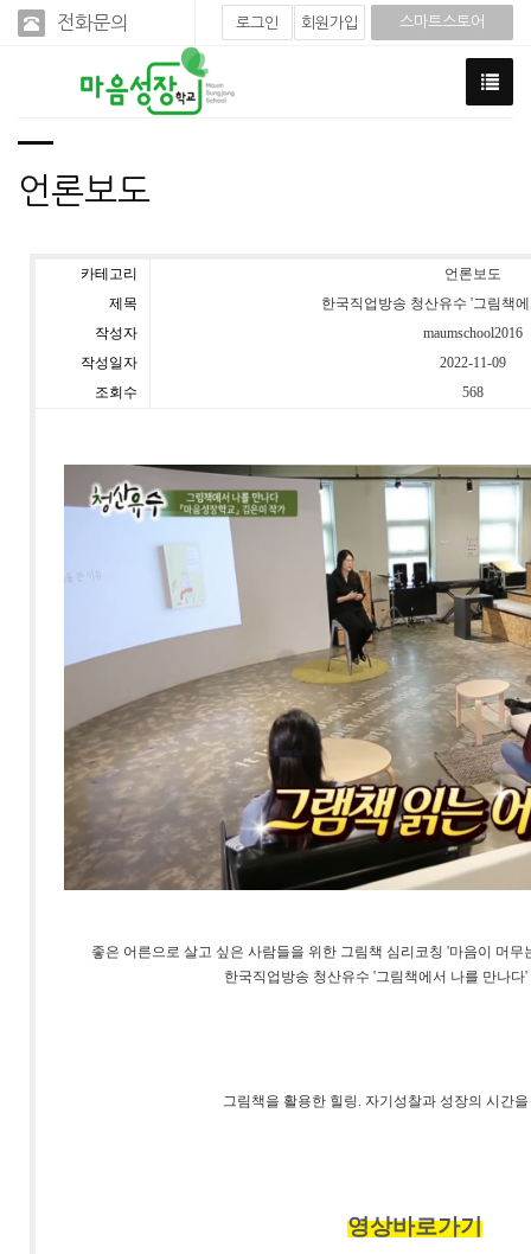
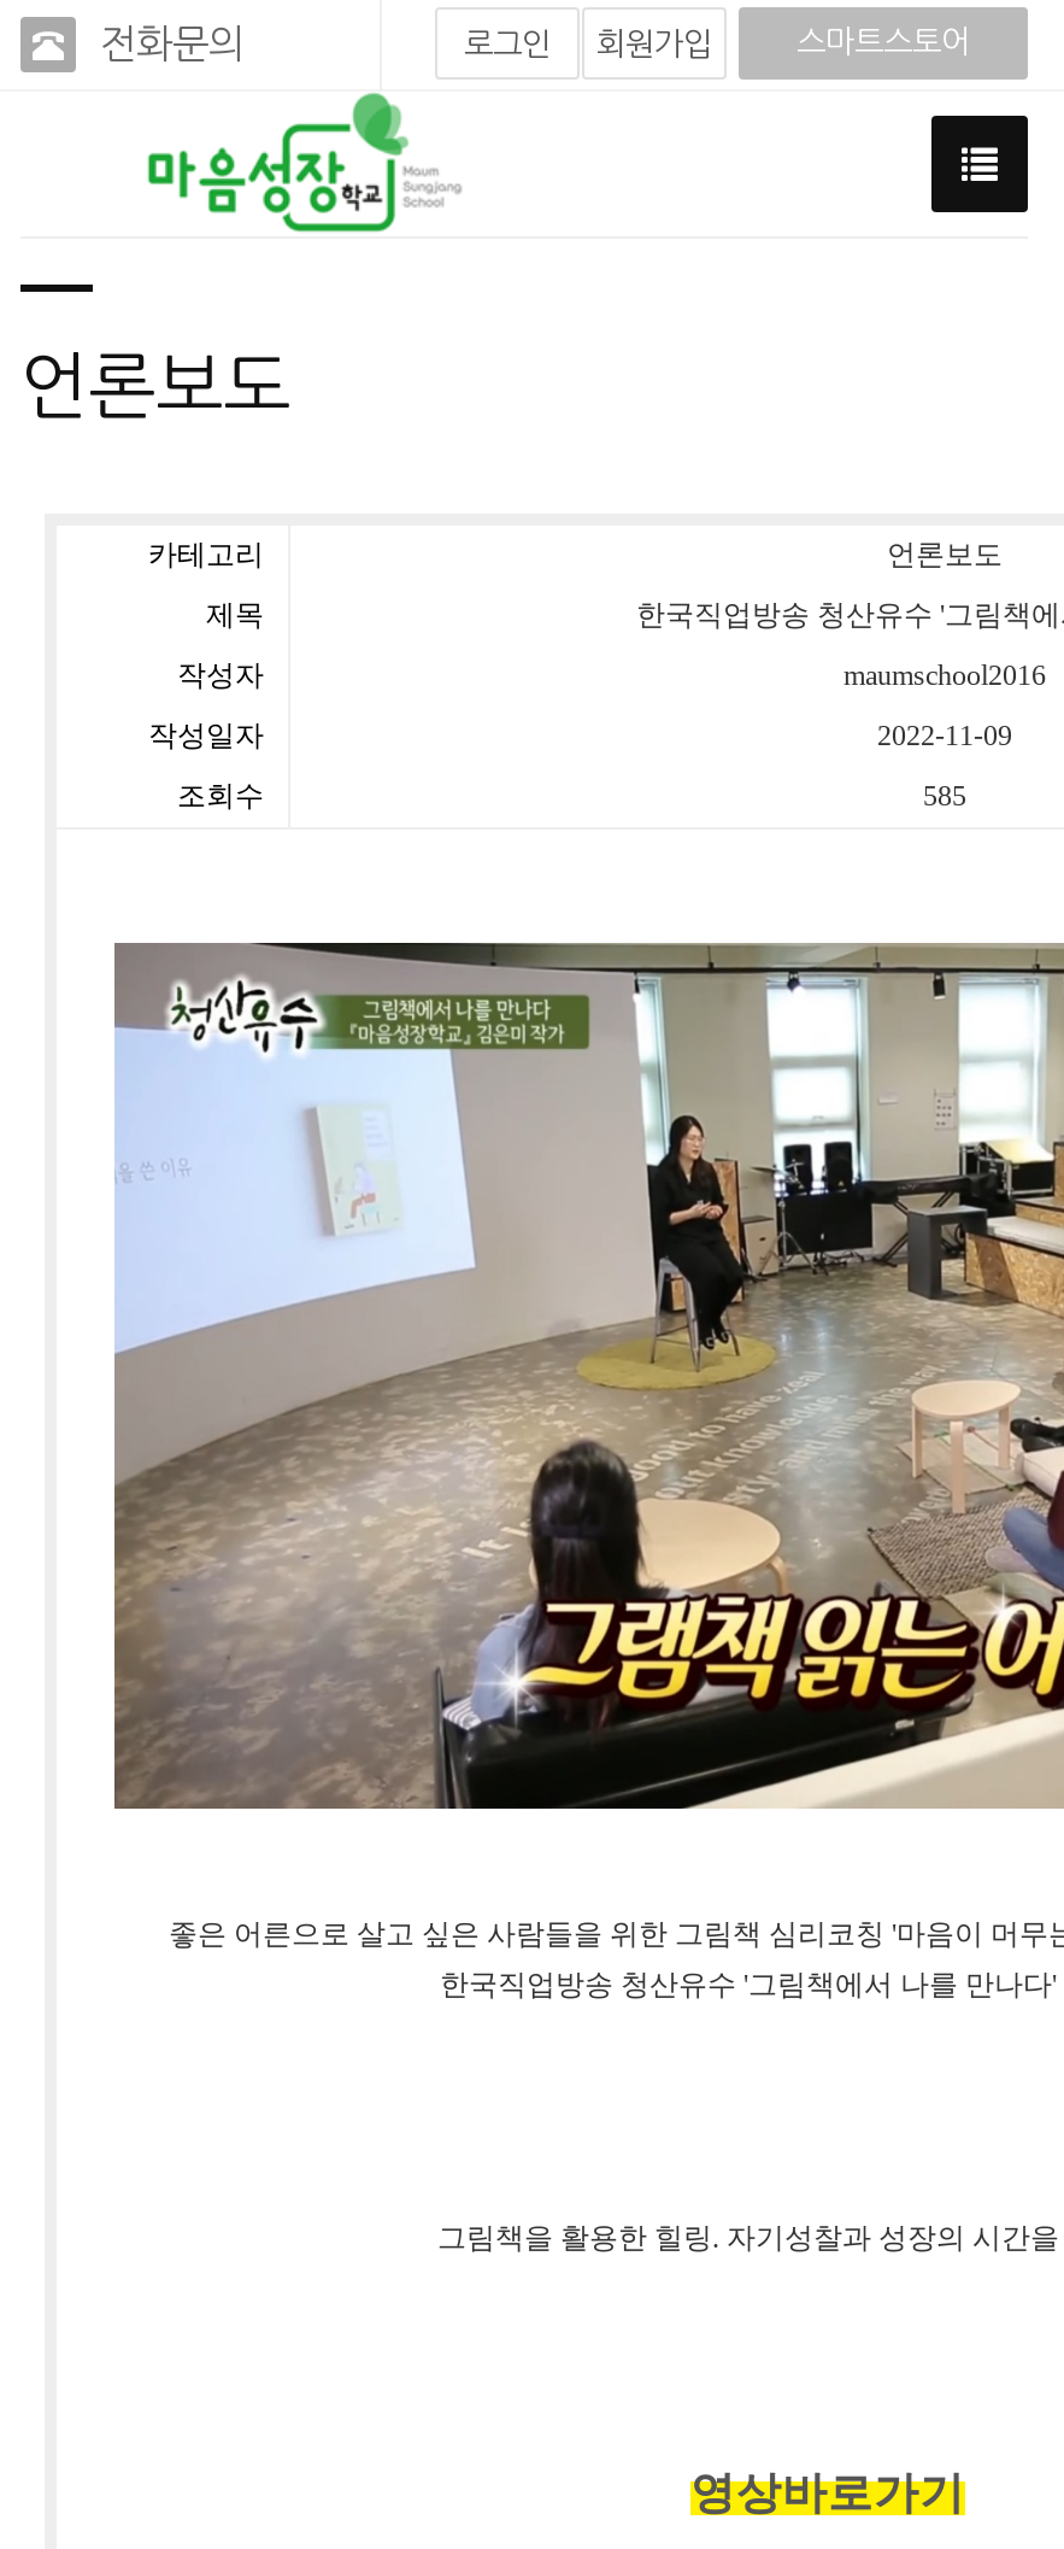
[462,384,483,401] 568 -> [923,779,966,813] 585

